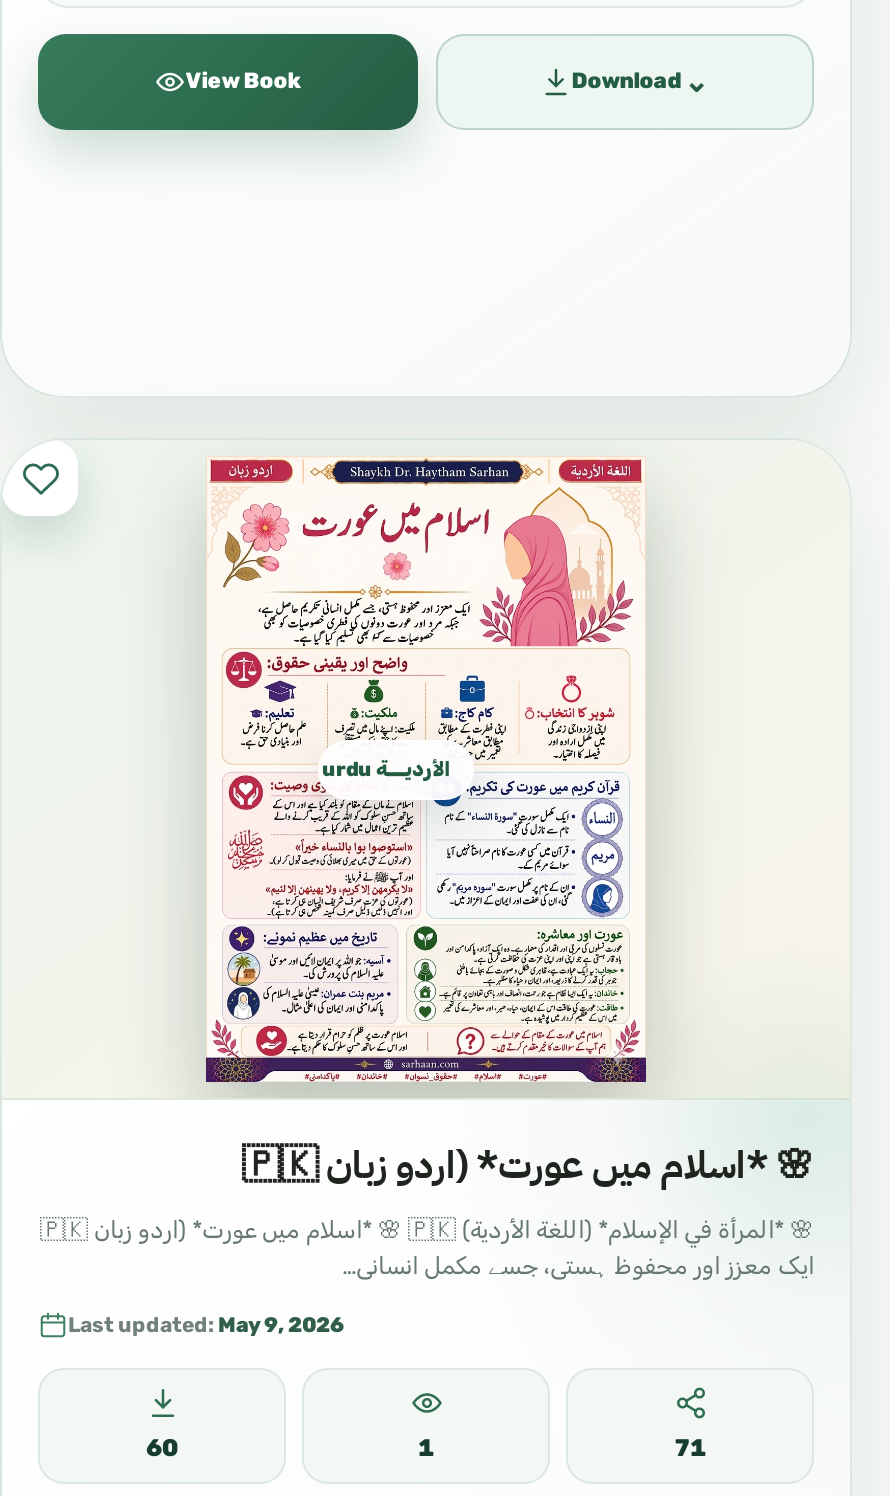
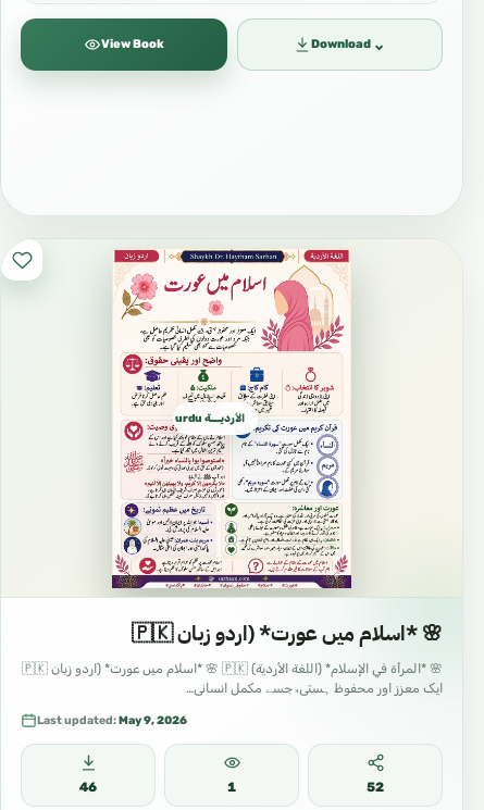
[146,1434,178,1462] 60 -> [79,780,97,795] 46
[674,1434,706,1462] 71 -> [367,780,384,795] 52

